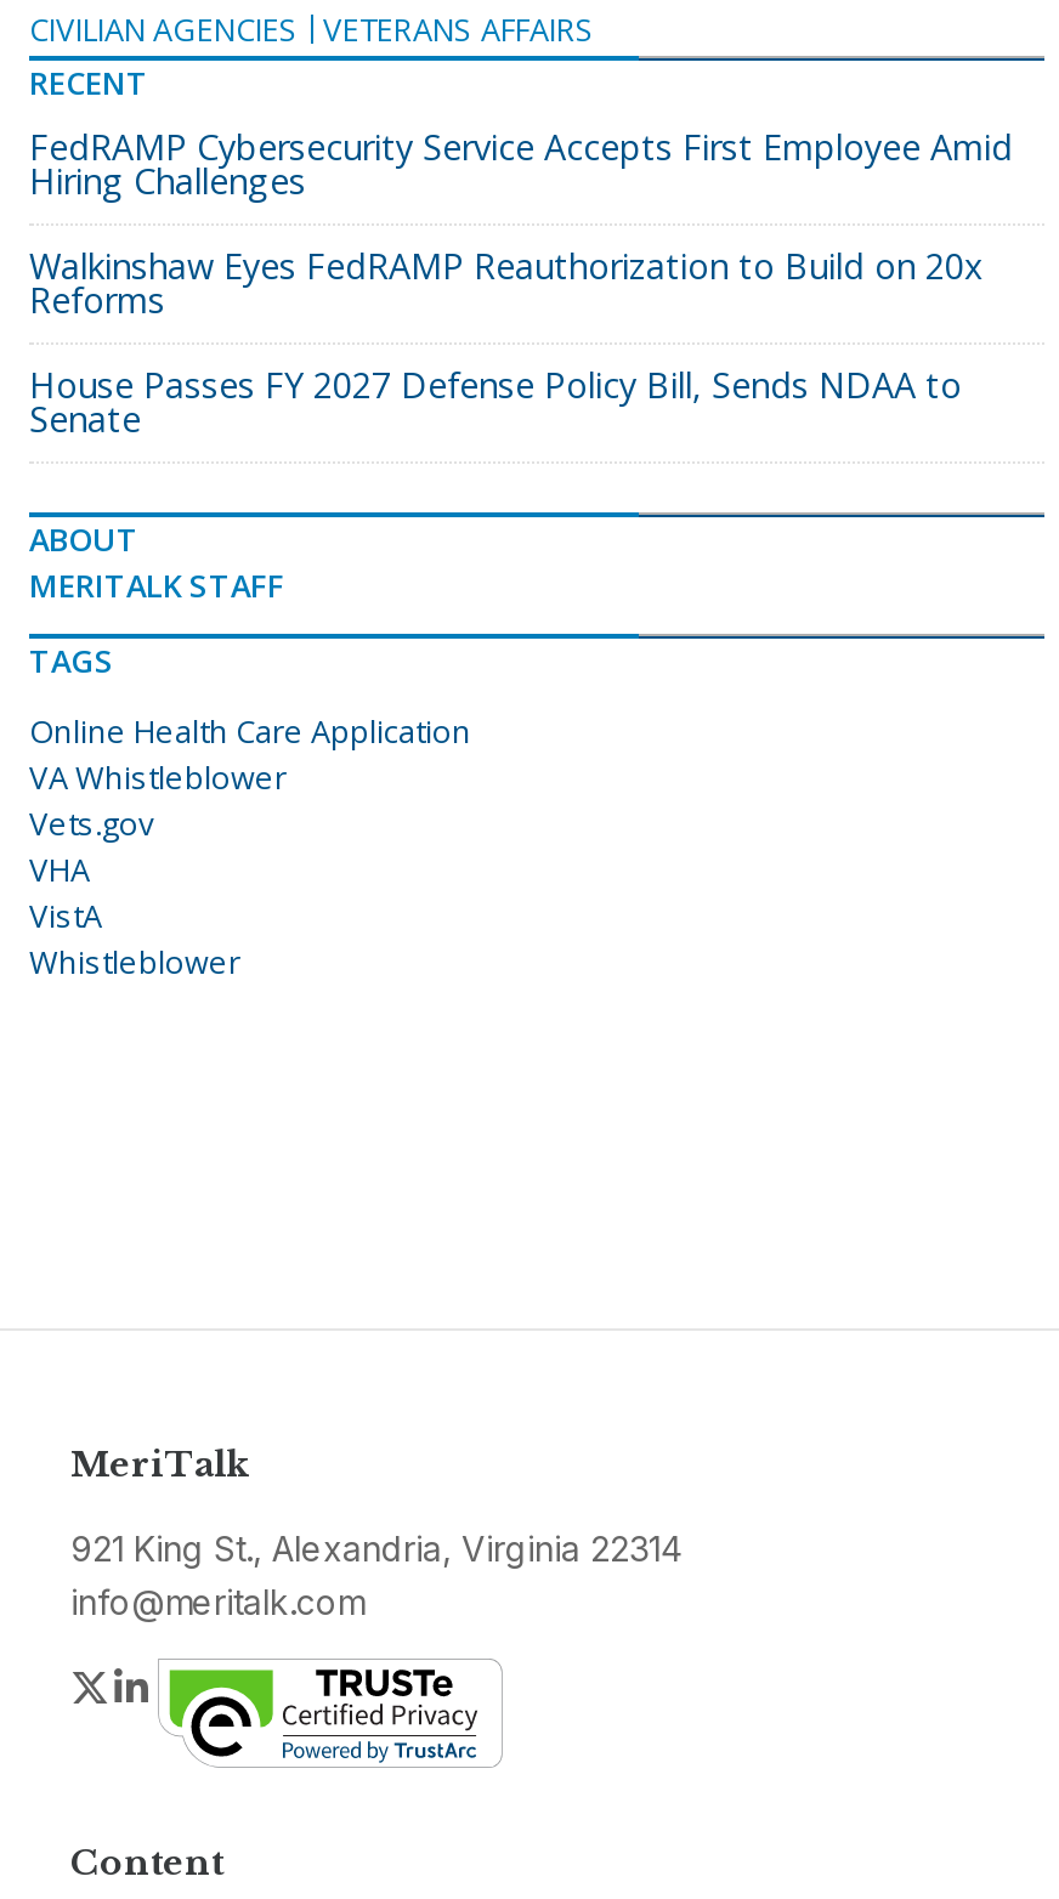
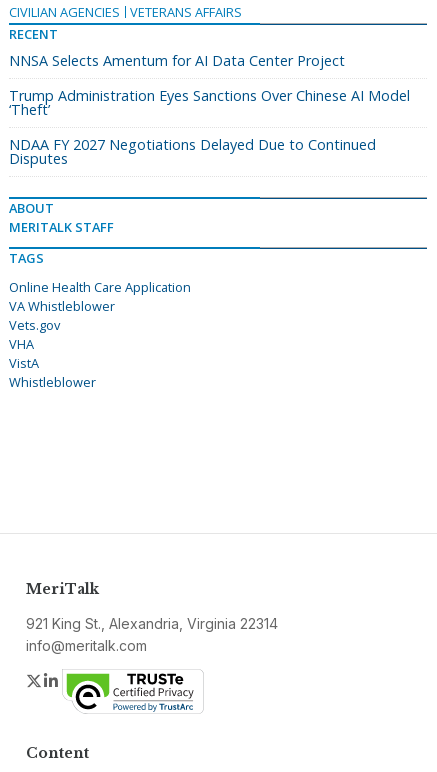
[29,125,1013,205] FedRAMP Cybersecurity Service Accepts First Employee Amid | Hiring Challenges -> [9,51,345,70] NNSA Selects Amentum for AI Data Center Project
[29,244,984,324] Walkinshaw Eyes FedRAMP Reauthorization to Build on 20x | Reforms -> [9,86,410,119] Trump Administration Eyes Sanctions Over Chinese AI Model | ‘Theft’
[29,363,962,443] House Passes FY 2027 Defense Policy Bill, Sends NDAA to | Senate -> [9,135,376,168] NDAA FY 2027 Negotiations Delayed Due to Continued | Disputes

